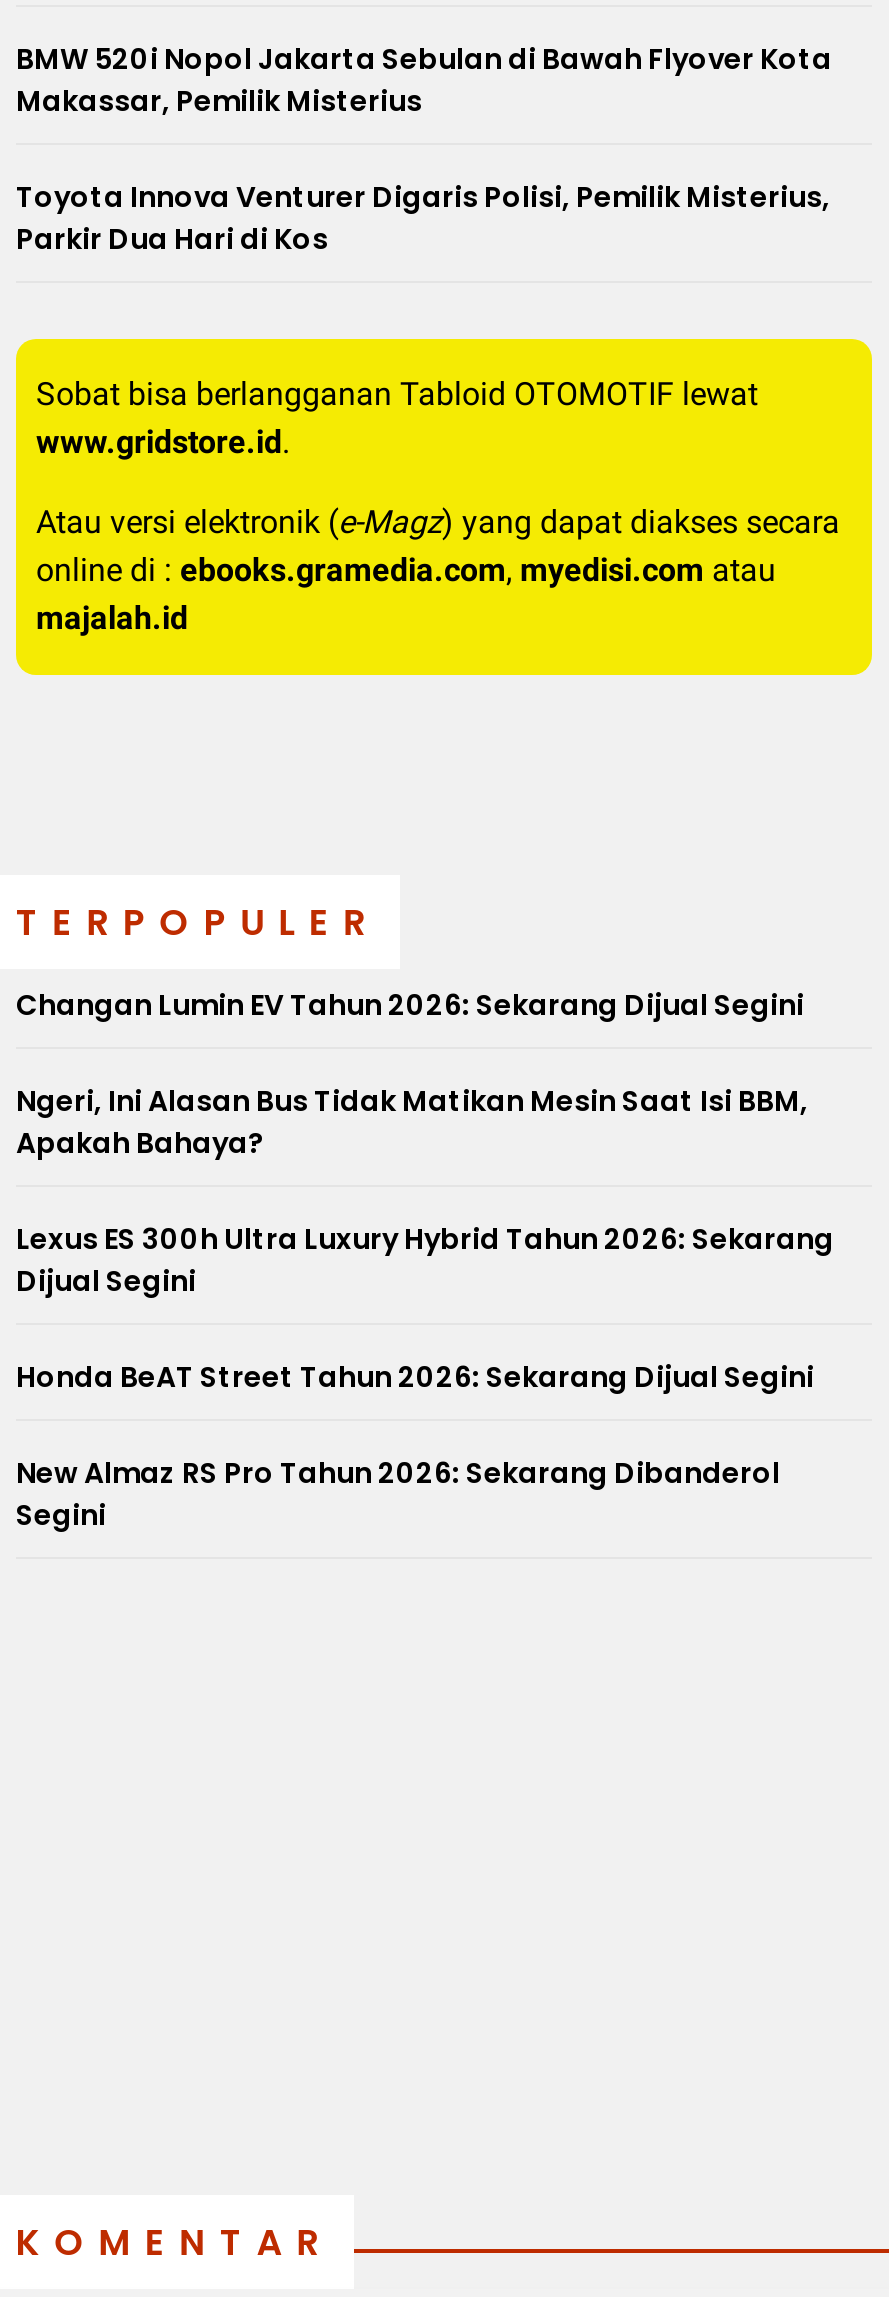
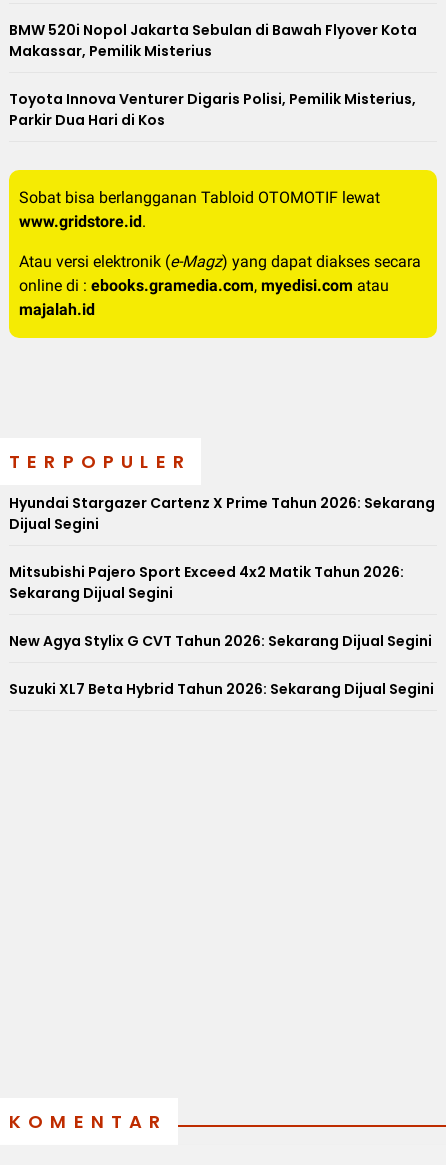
[16,984,834,1258] Changan Lumin EV Tahun 2026: Sekarang Dijual Segini | Ngeri, Ini Alasan Bus Tidak Matikan Mesin Saat Isi BBM, | Apakah Bahaya? | Lexus ES 300h Ultra Luxury Hybrid Tahun 2026: Sekarang -> [9,493,435,513] Hyundai Stargazer Cartenz X Prime Tahun 2026: Sekarang
moved [16,1260,196,1300] -> [9,514,99,534]: Dijual Segini
[16,1356,814,1534] Honda BeAT Street Tahun 2026: Sekarang Dijual Segini | New Almaz RS Pro Tahun 2026: Sekarang Dibanderol | Segini -> [9,562,434,699] Mitsubishi Pajero Sport Exceed 4x2 Matik Tahun 2026: | Sekarang Dijual Segini | New Agya Stylix G CVT Tahun 2026: Sekarang Dijual Segini | Suzuki XL7 Beta Hybrid Tahun 2026: Sekarang Dijual Segini

